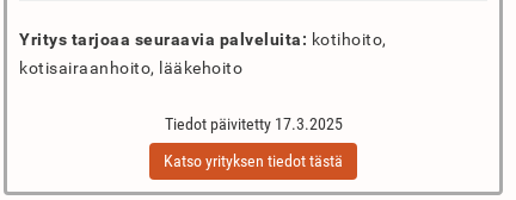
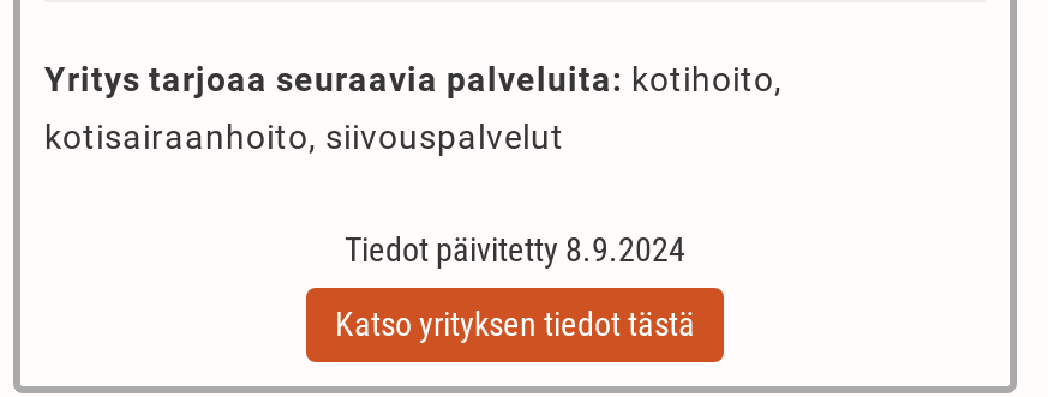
[19,58,242,77] kotisairaanhoito, lääkehoito -> [44,118,564,156] kotisairaanhoito, siivouspalvelut
[164,114,342,133] Tiedot päivitetty 17.3.2025 -> [345,230,685,269] Tiedot päivitetty 8.9.2024

